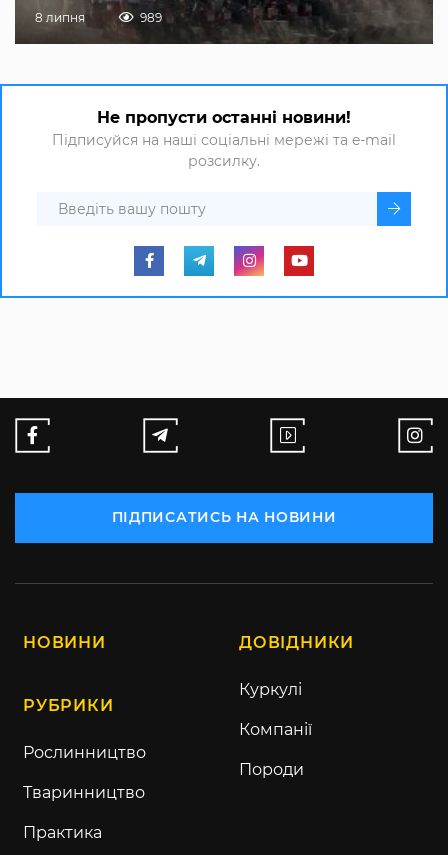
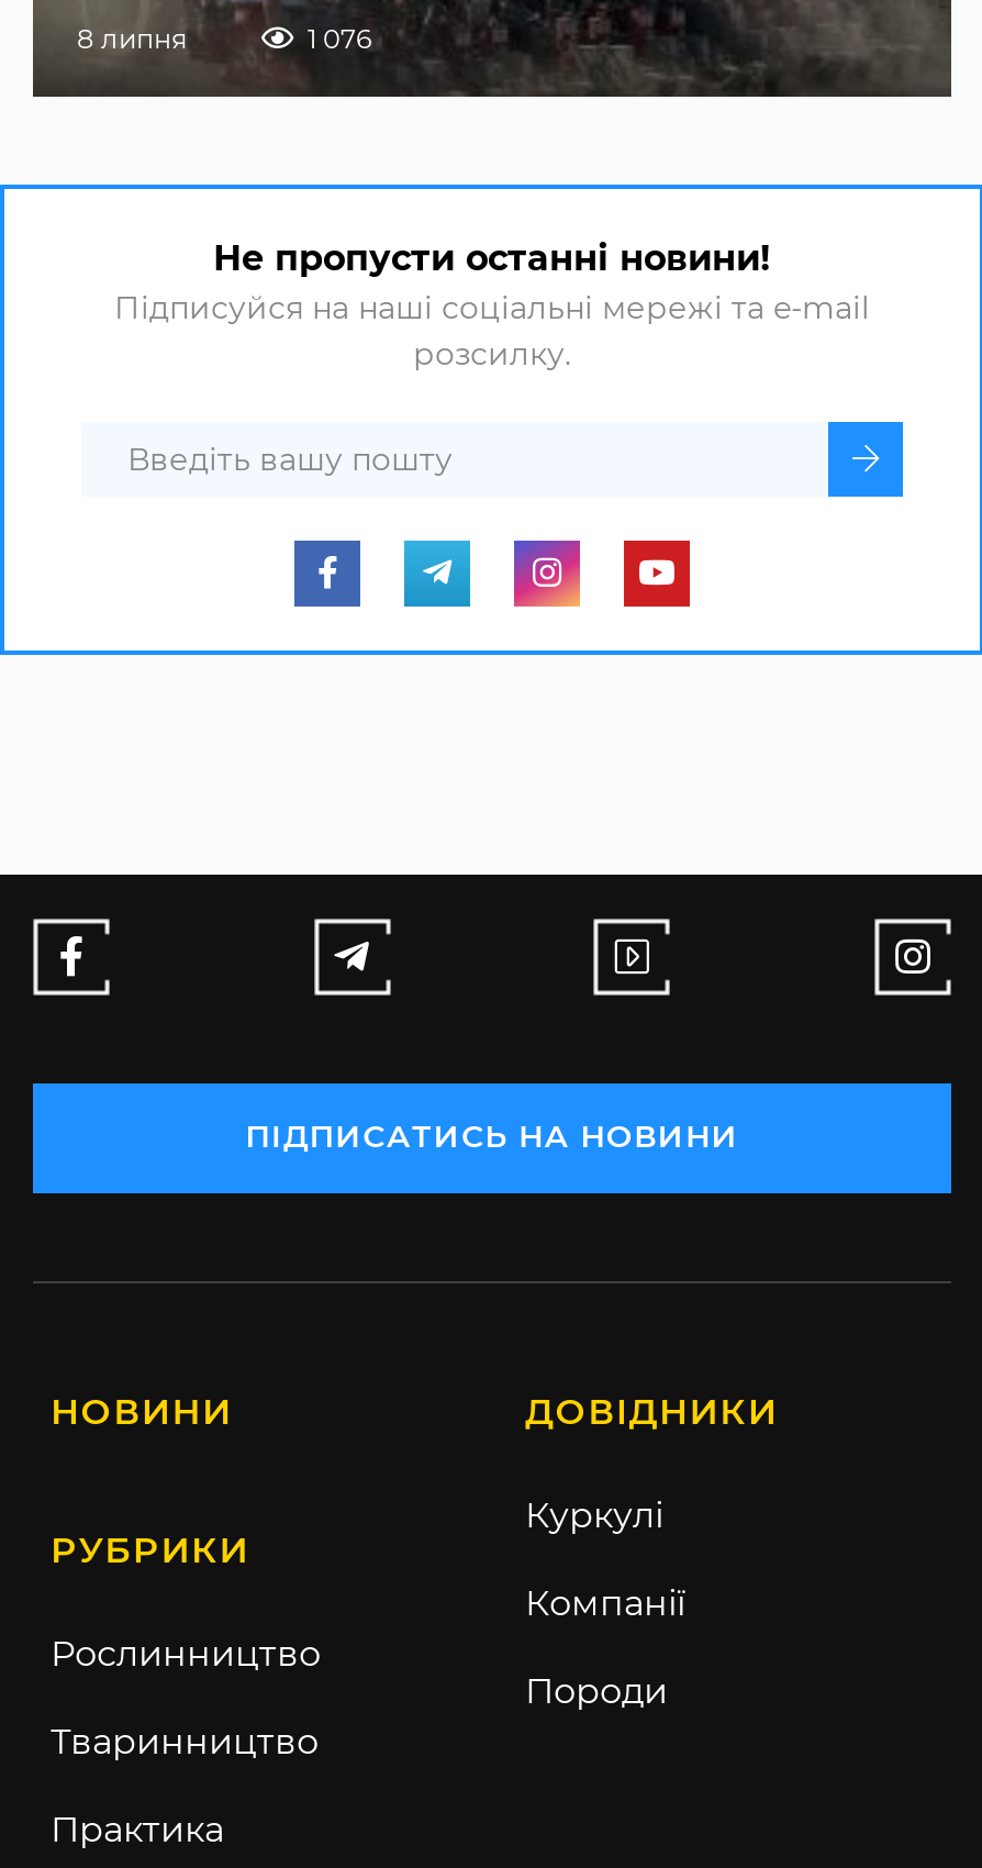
[137,10,162,25] 989 -> [301,21,371,54] 1 076

